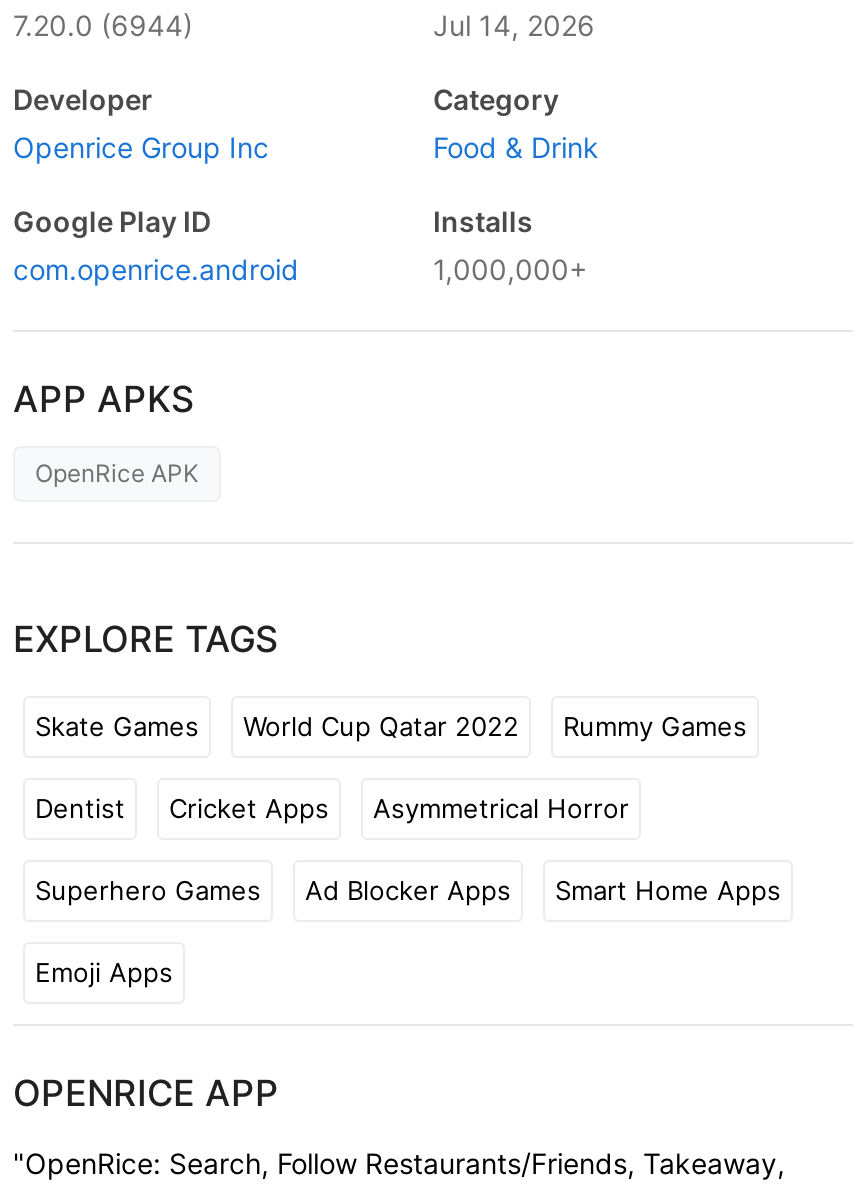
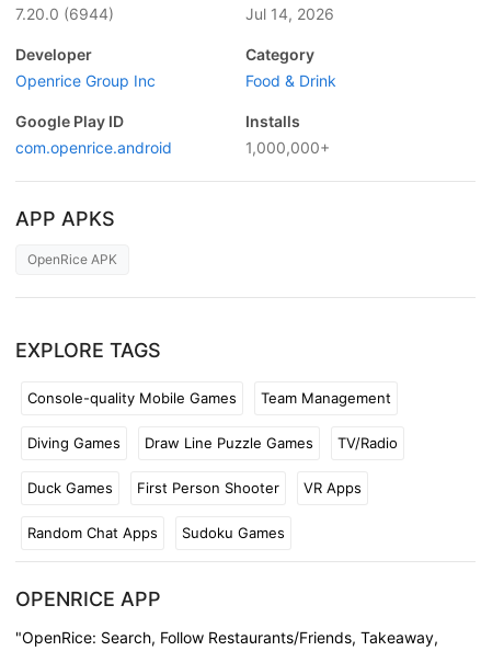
[35,709,747,741] Skate Games | World Cup Qatar 2022 | Rummy Games -> [27,389,391,406] Console-quality Mobile Games | Team Management
[35,791,629,823] Dentist | Cricket Apps | Asymmetrical Horror -> [27,433,398,451] Diving Games | Draw Line Puzzle Games | TV/Radio
[35,873,781,905] Superhero Games | Ad Blocker Apps | Smart Home Apps -> [27,478,362,496] Duck Games | First Person Shooter | VR Apps
[35,955,173,987] Emoji Apps -> [27,523,285,541] Random Chat Apps | Sudoku Games

